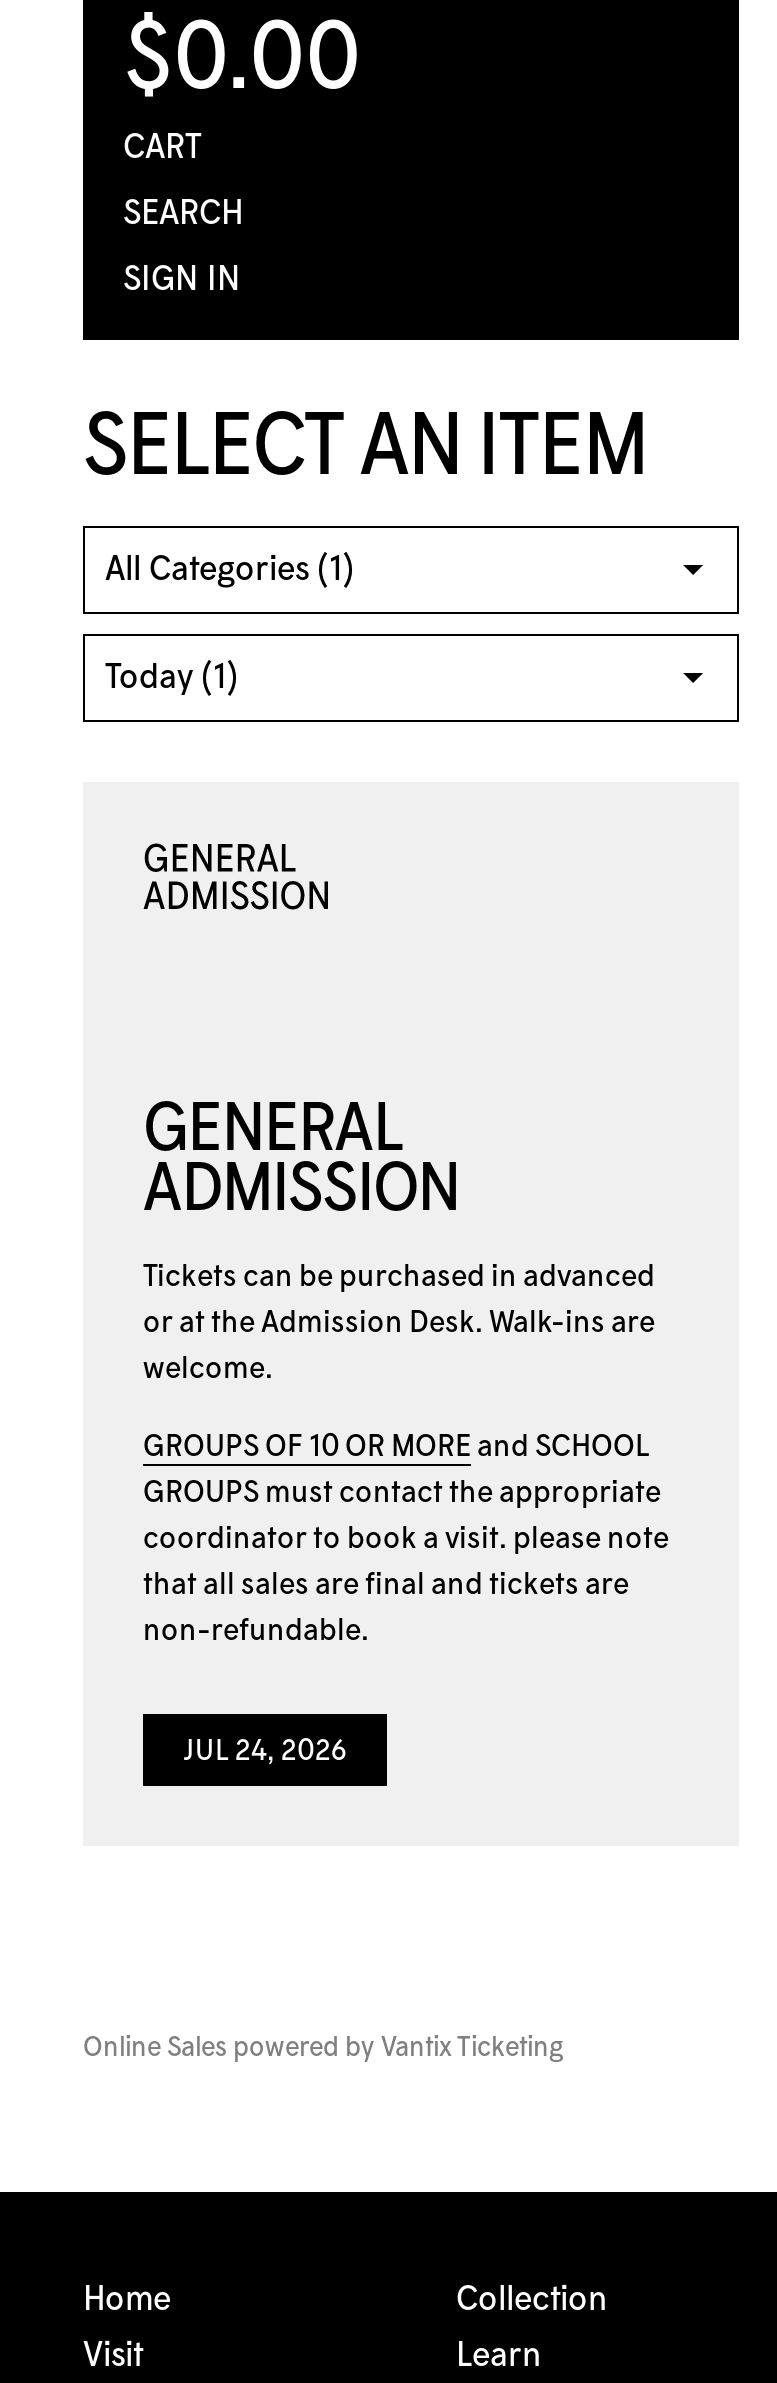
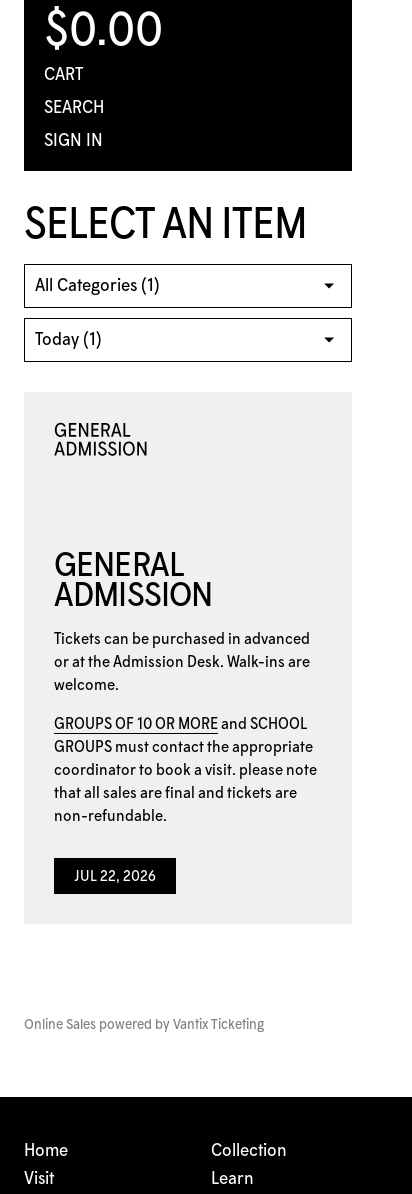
[183,1739,347,1767] JUL 24, 2026 -> [74,870,156,884] JUL 22, 2026

